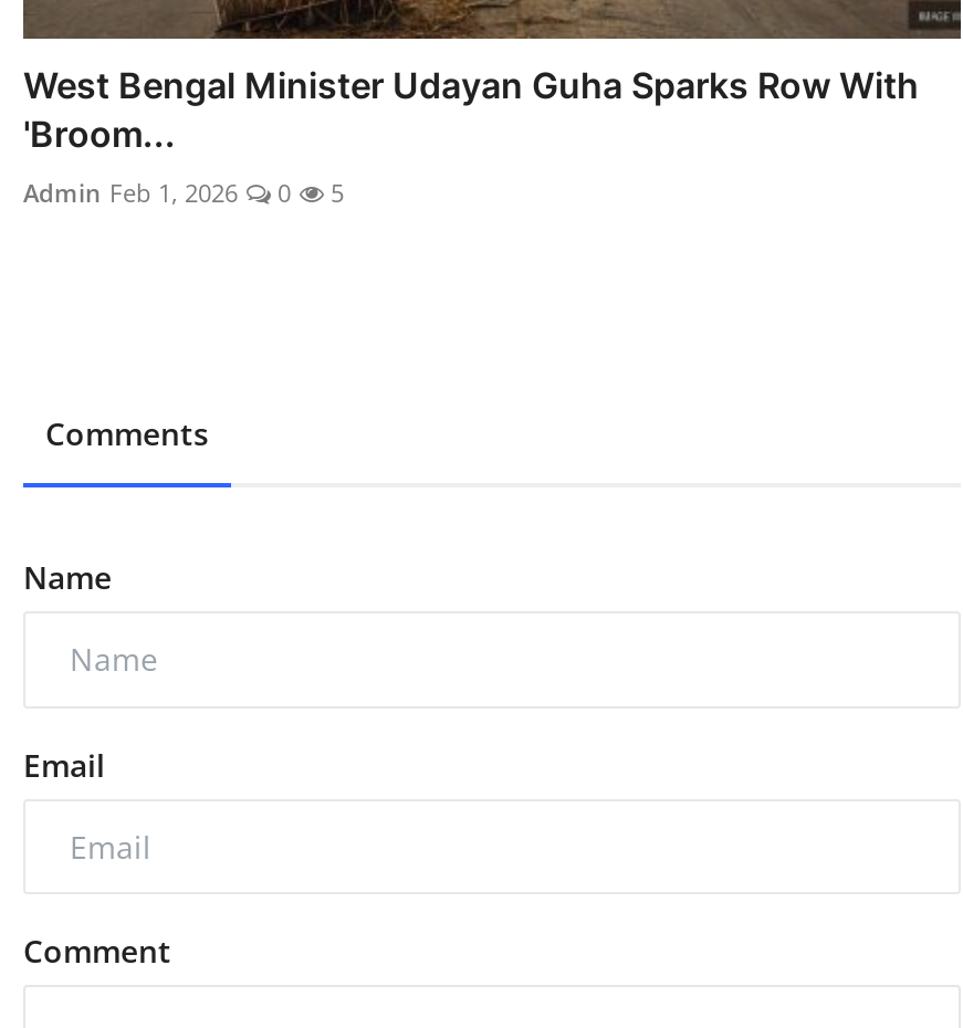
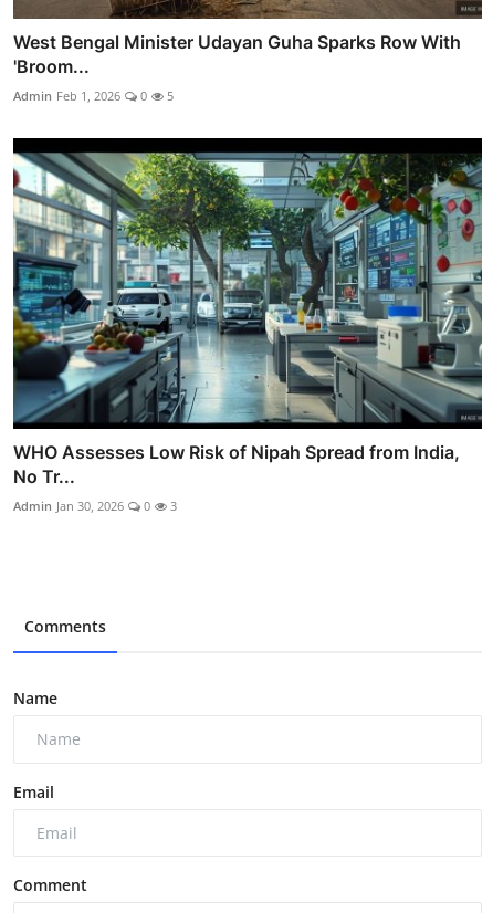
none -> [13,137,483,513] [image] | WHO Assesses Low Risk of Nipah Spread from India, | No Tr... | Admin Jan 30, 2026 | 0 | 3

